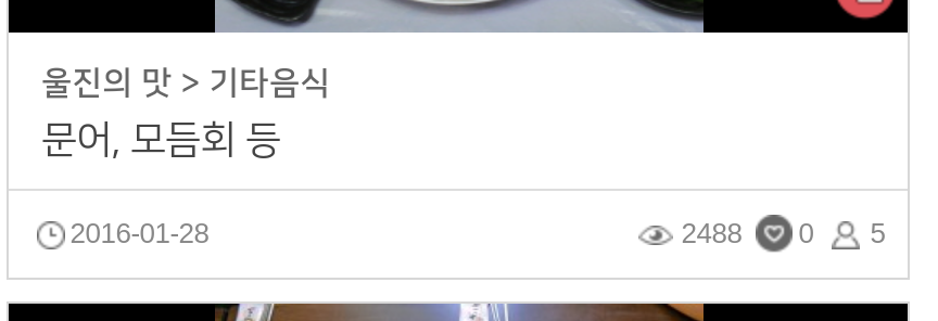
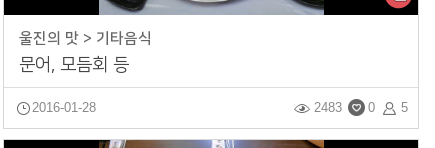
[681,217,885,249] 2488 0 5 -> [314,100,408,115] 2483 0 5

